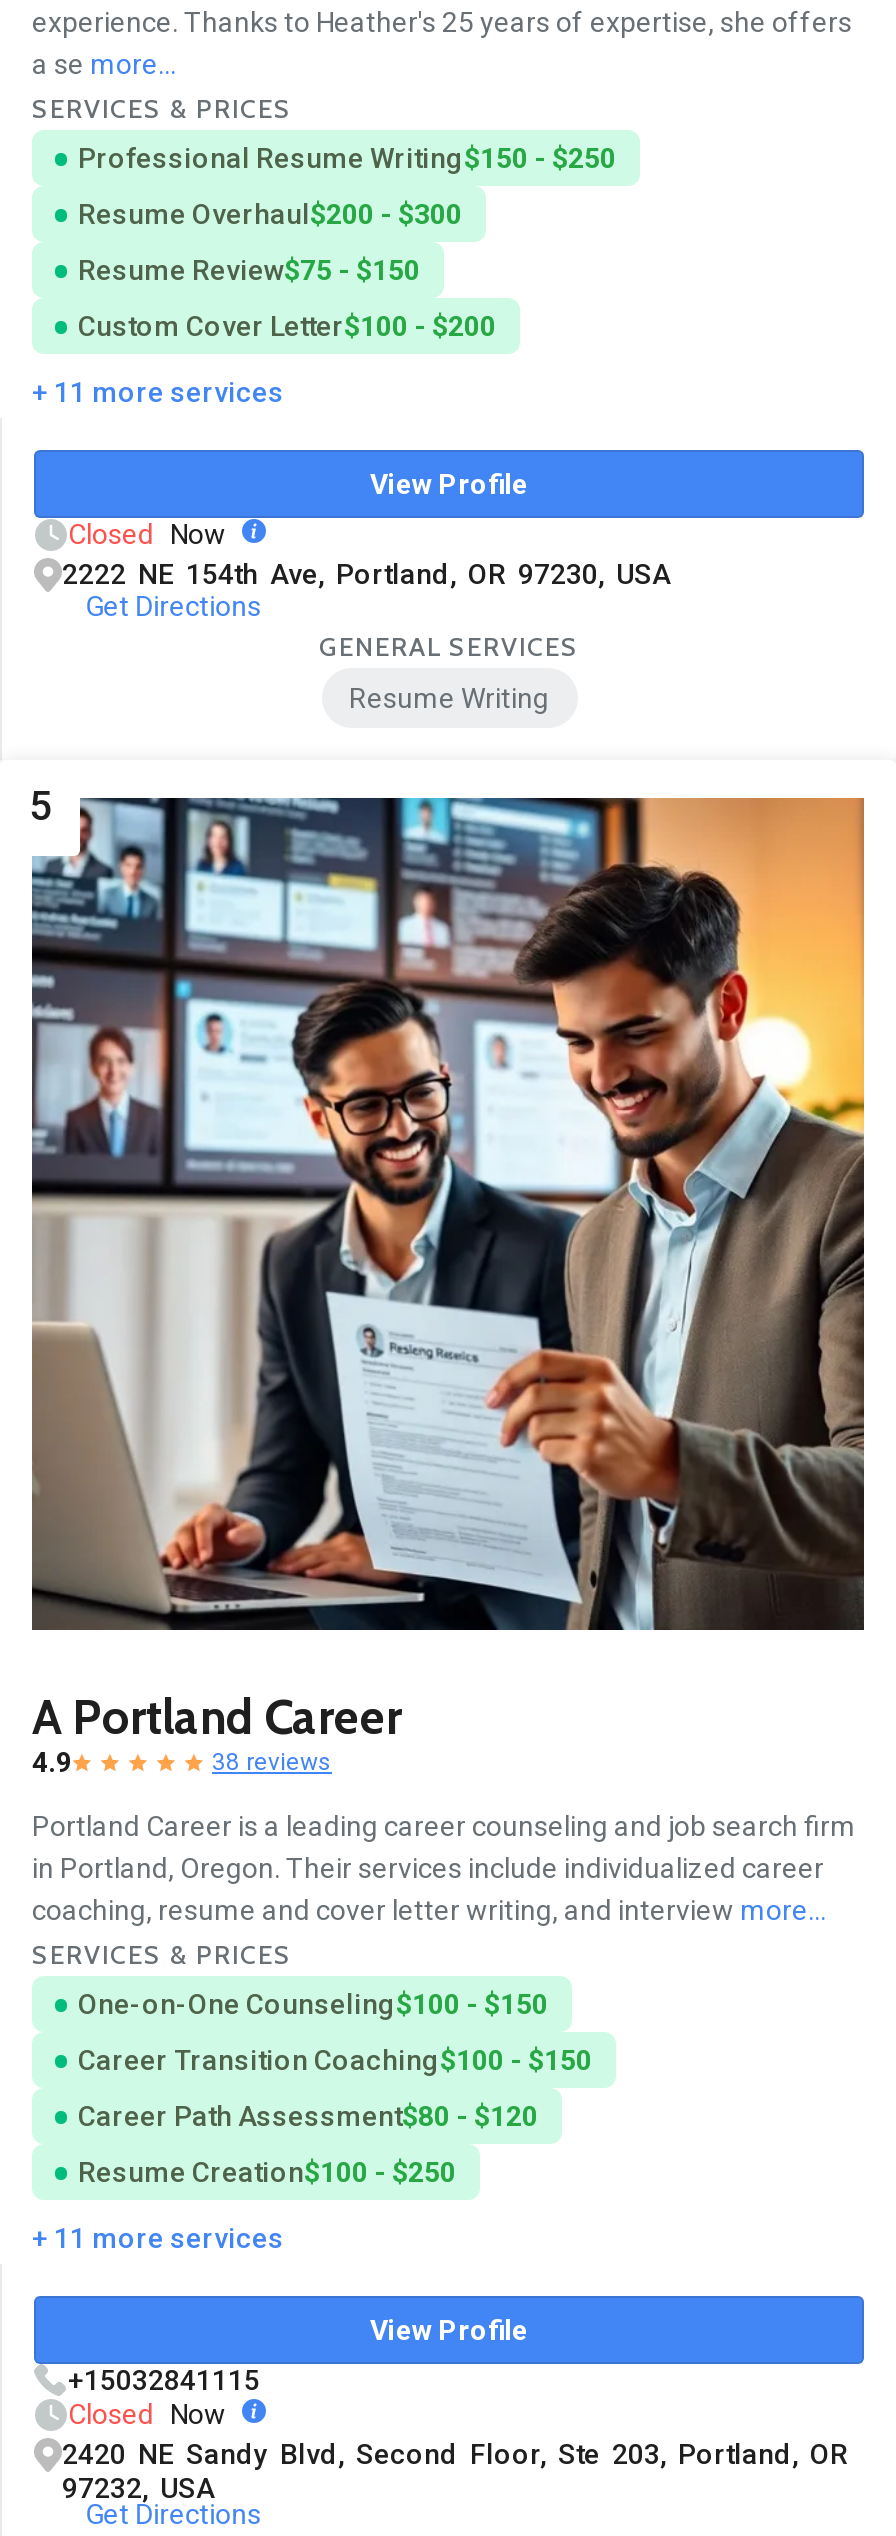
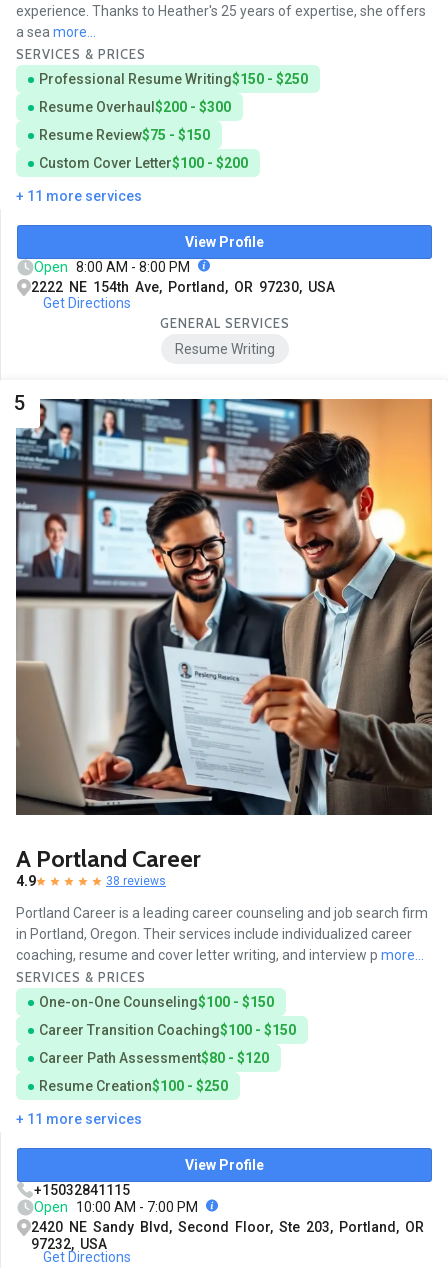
[32,48,176,80] a se more... -> [16,24,96,40] a sea more...
[68,518,226,550] Closed Now -> [34,259,190,275] Open 8:00 AM - 8:00 PM
[32,1894,826,1926] coaching, resume and cover letter writing, and interview more... -> [16,947,424,963] coaching, resume and cover letter writing, and interview p more...
[68,2398,226,2430] Closed Now -> [34,1199,198,1215] Open 10:00 AM - 7:00 PM

